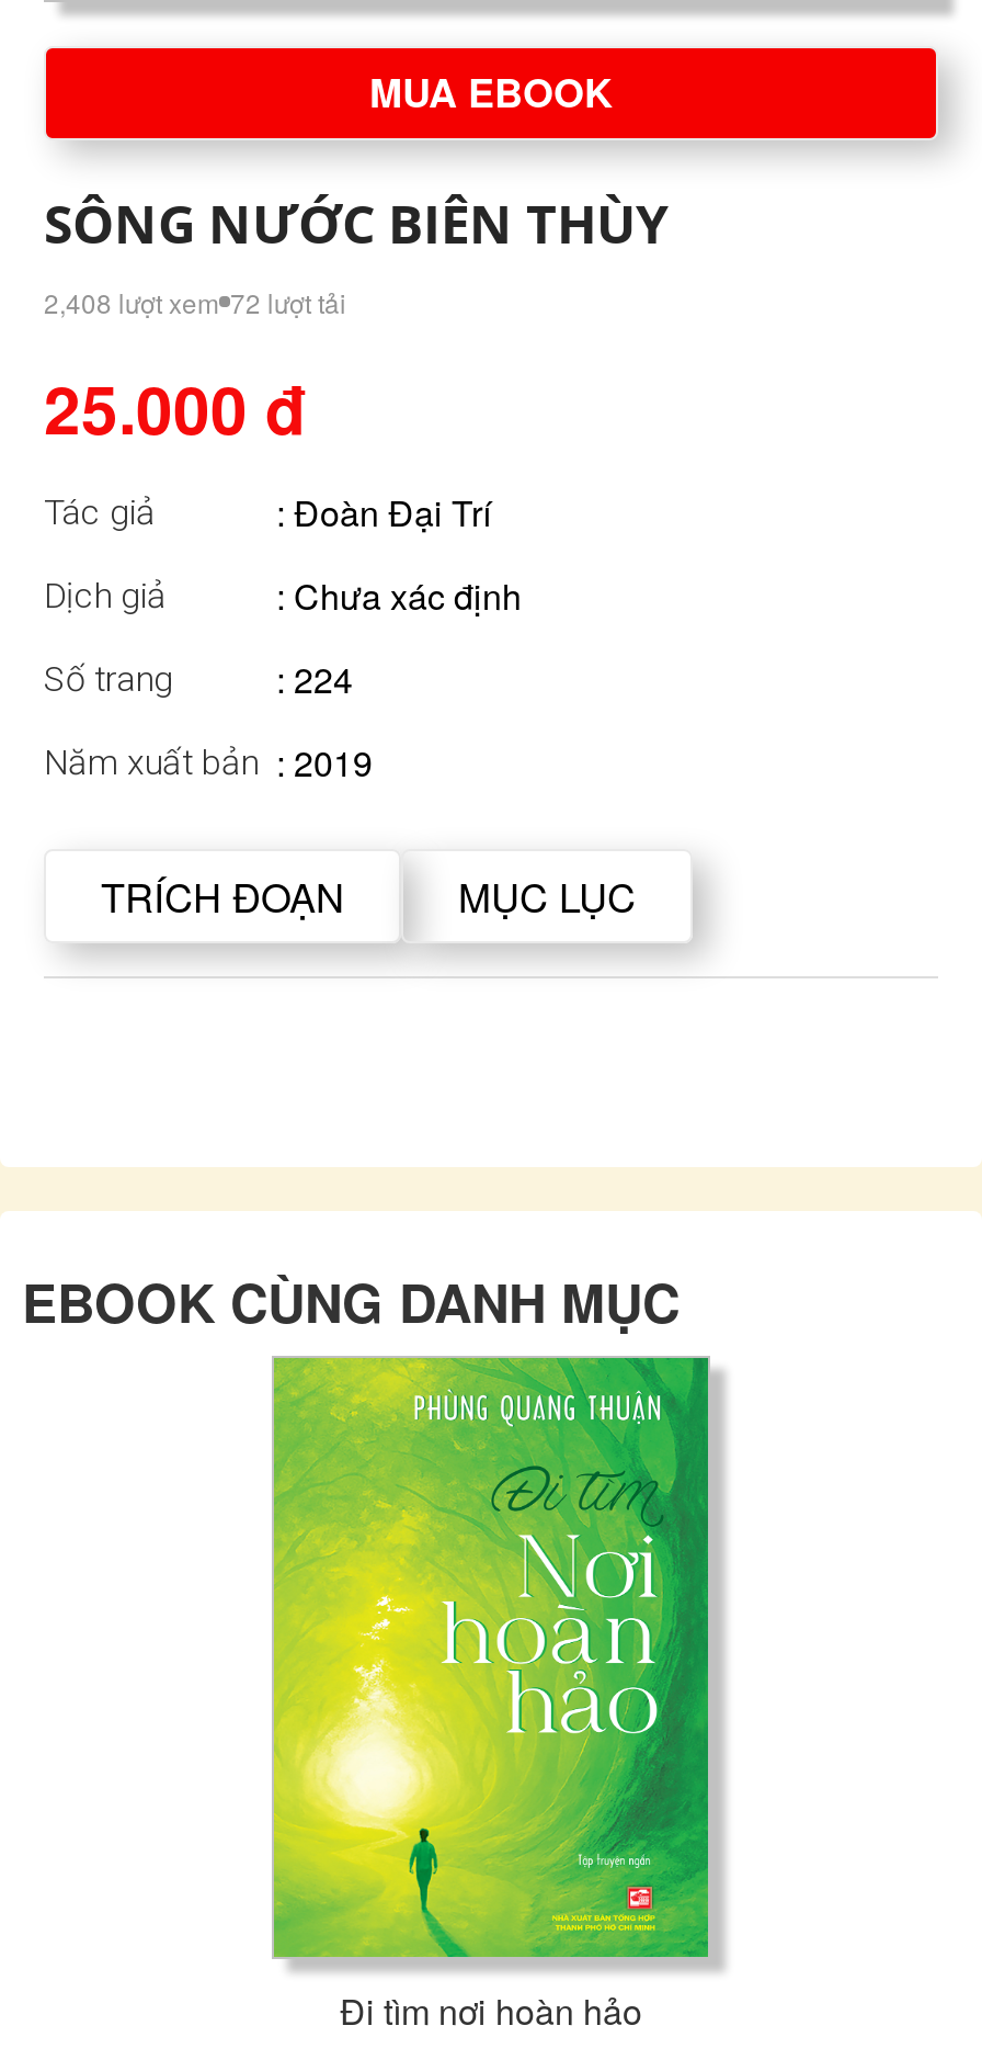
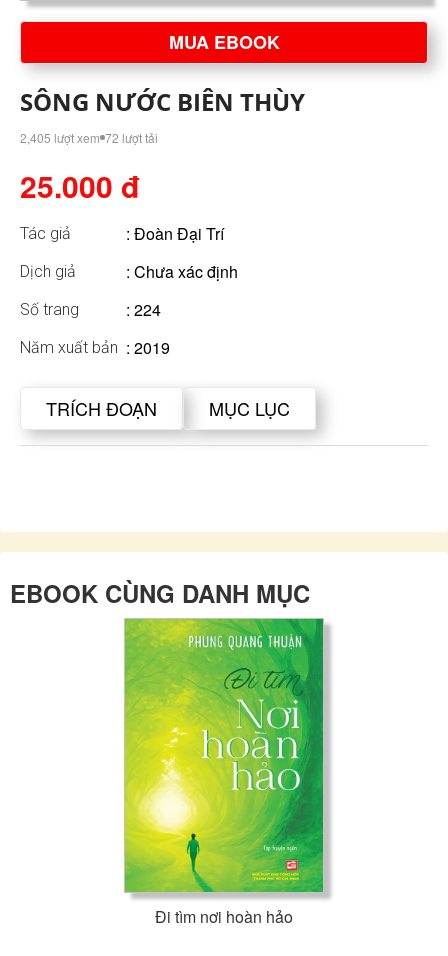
[44,283,346,320] 2,408 lượt xem 72 lượt tải -> [20,129,158,146] 2,405 lượt xem 72 lượt tải

